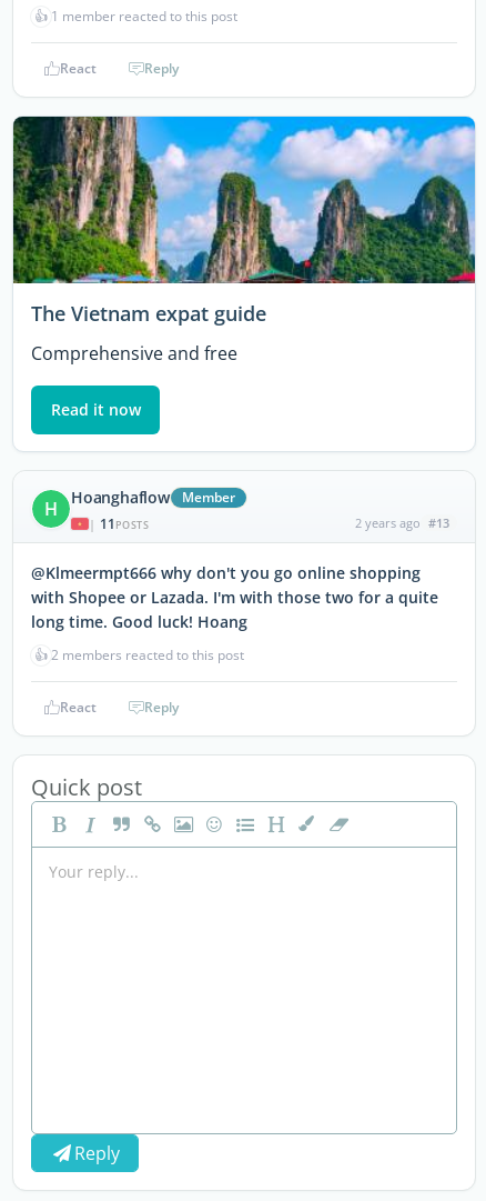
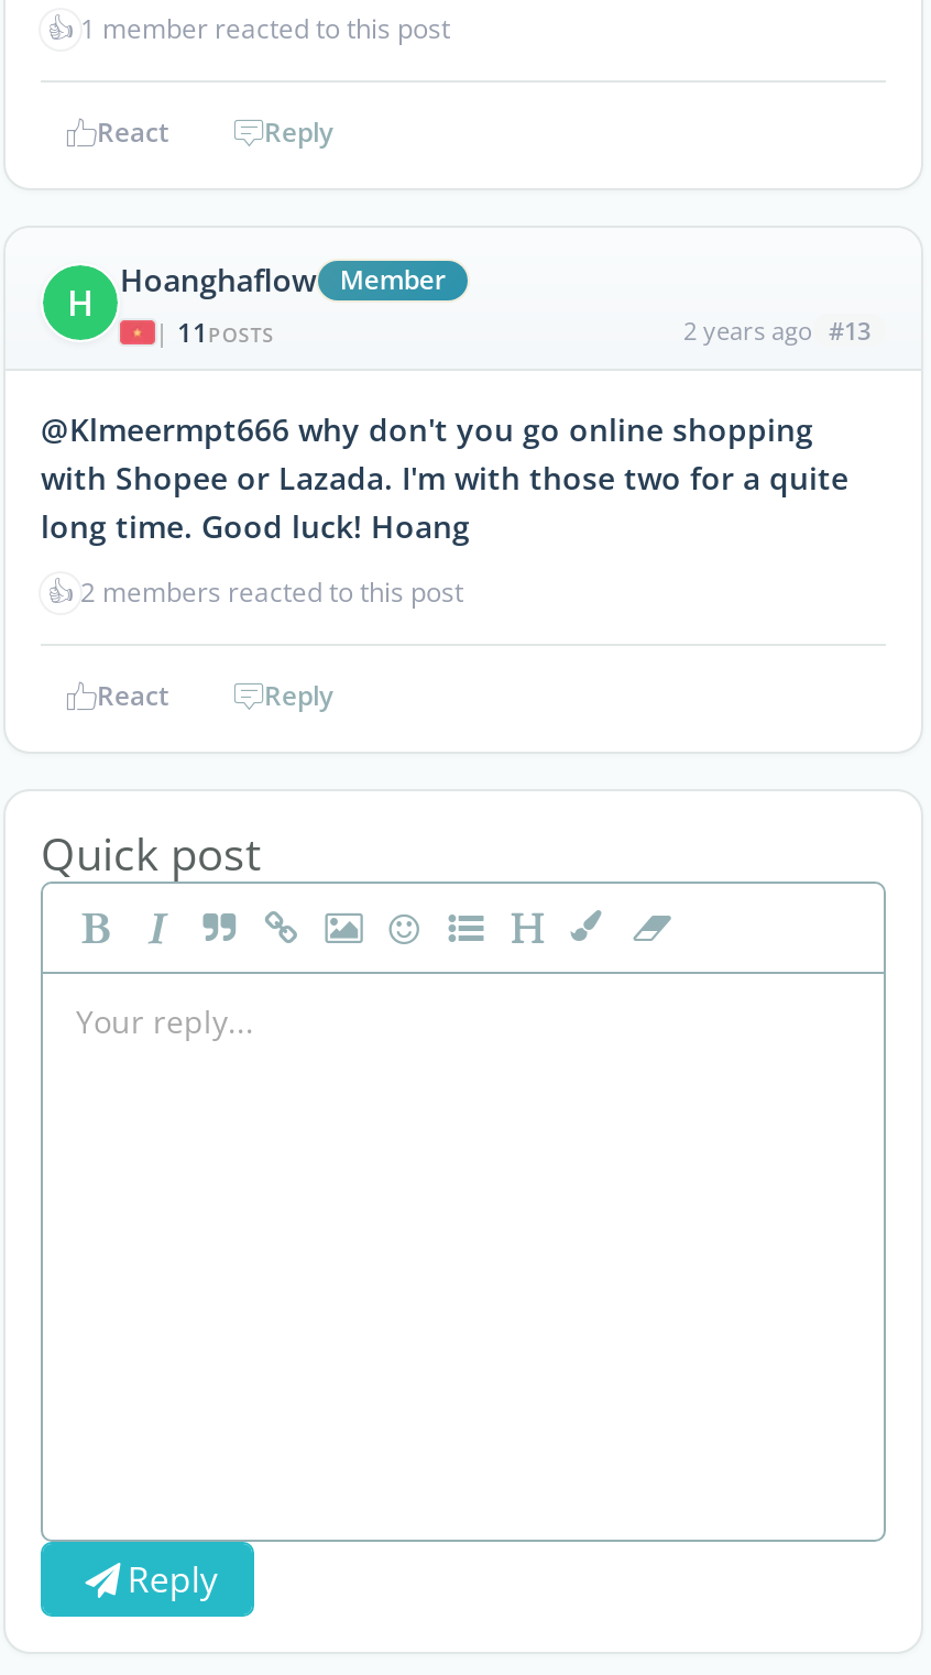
[12,116,476,420] [image] | The Vietnam expat guide | Comprehensive and free | Read it now -> none

